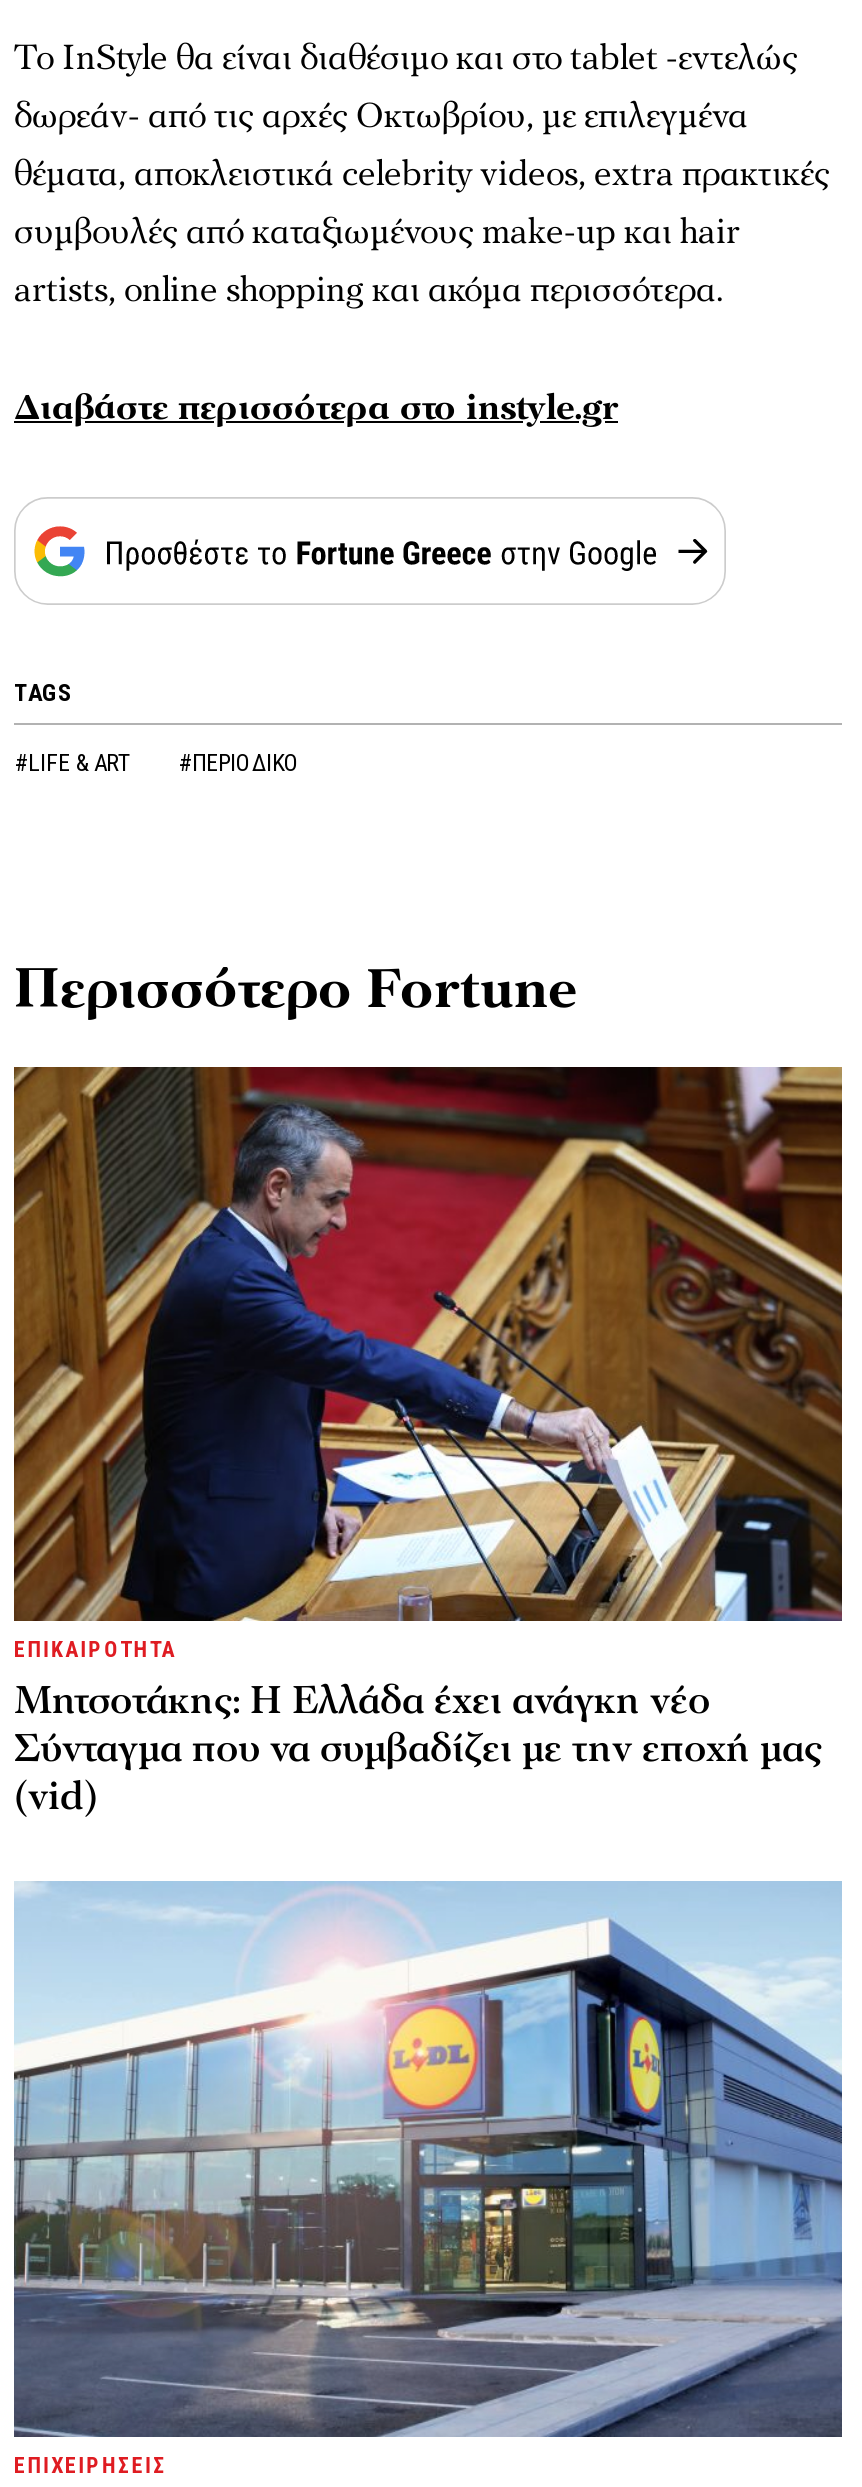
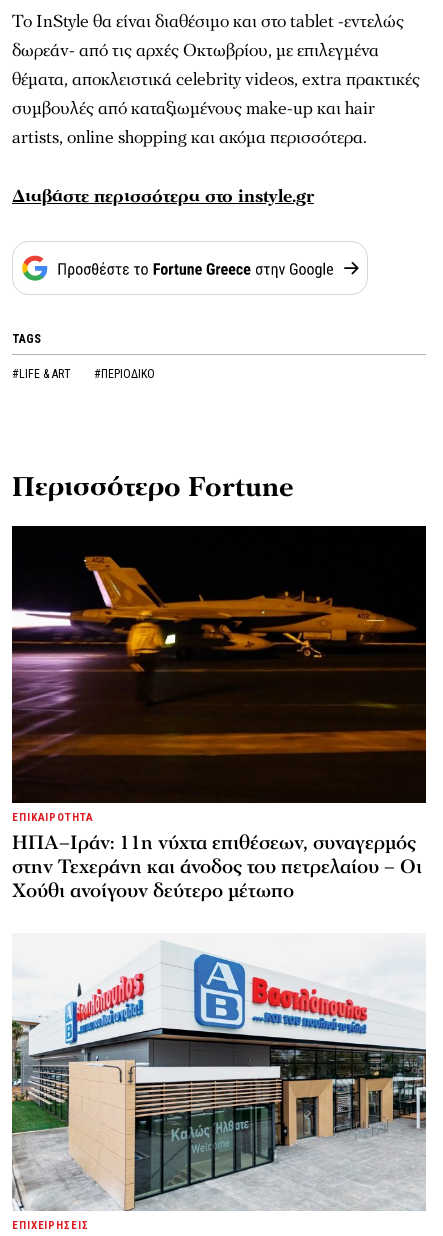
[12,1065,844,1823] [image] | Μητσοτάκης: Η Ελλάδα έχει ανάγκη νέο | Σύνταγμα που να συμβαδίζει με την εποχή μας | (vid) -> [11,525,427,904] [image] | ΗΠΑ–Ιράν: 11η νύχτα επιθέσεων, συναγερμός | στην Τεχεράνη και άνοδος του πετρελαίου – Οι | Χούθι ανοίγουν δεύτερο μέτωπο
[12,1881,844,2439] [image] -> [11,934,427,1211] [image]

